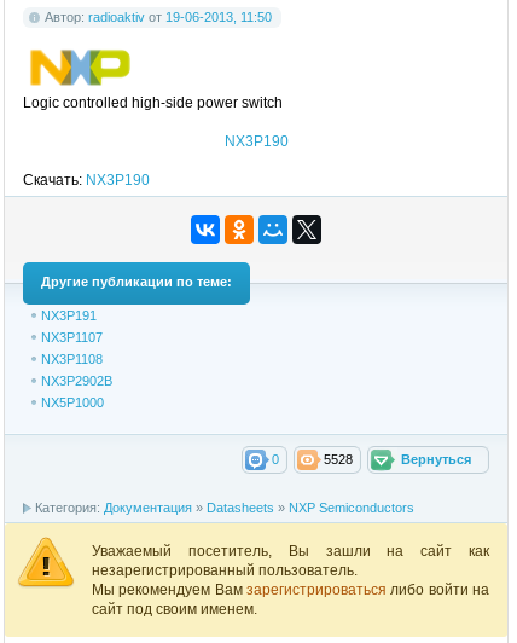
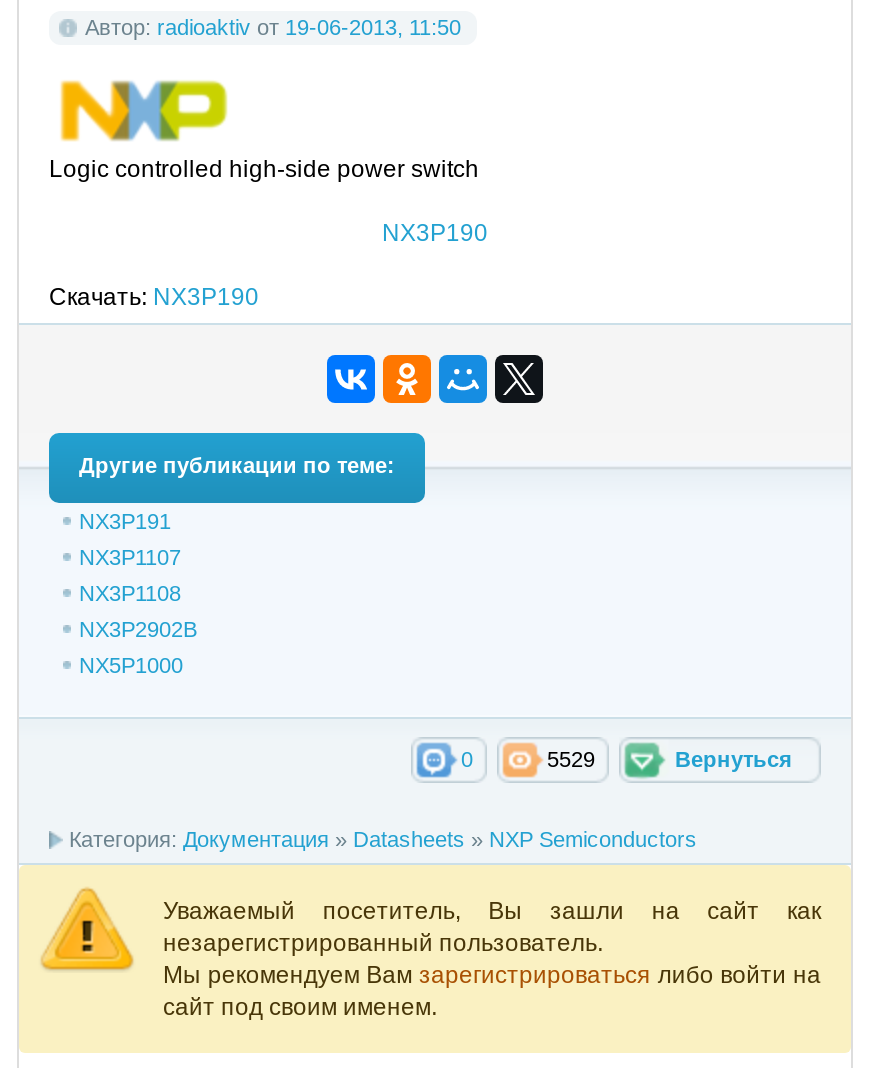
[324,452,353,467] 5528 -> [547,747,595,771] 5529

